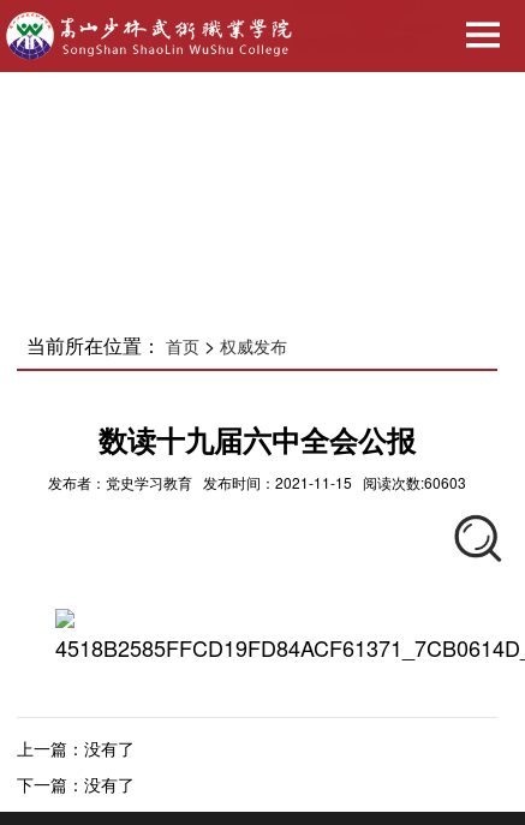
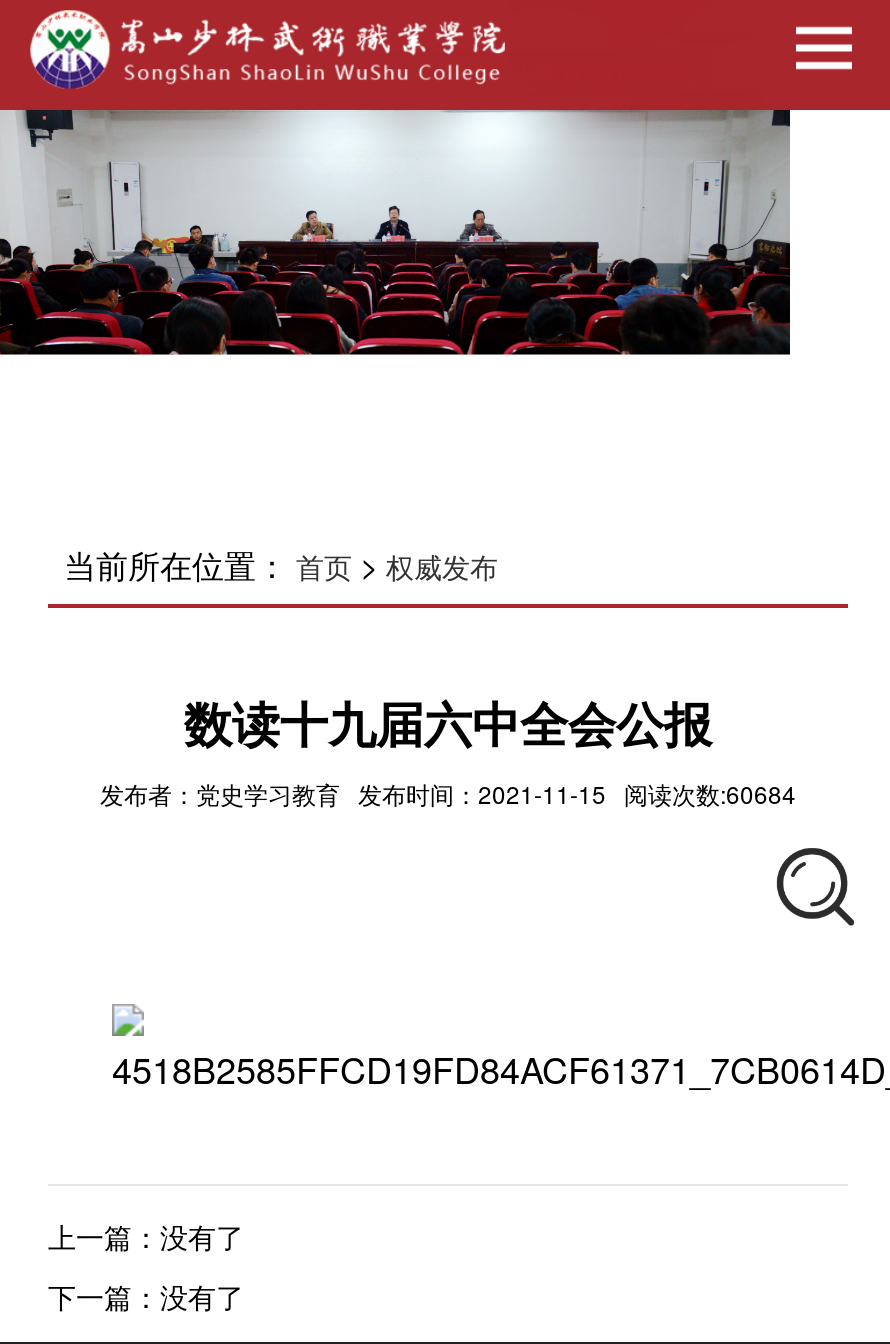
none -> [6,108,792,358] [image]
[48,471,466,492] 发布者：党史学习教育 发布时间：2021-11-15 阅读次数:60603 -> [100,775,796,809] 发布者：党史学习教育 发布时间：2021-11-15 阅读次数:60684

